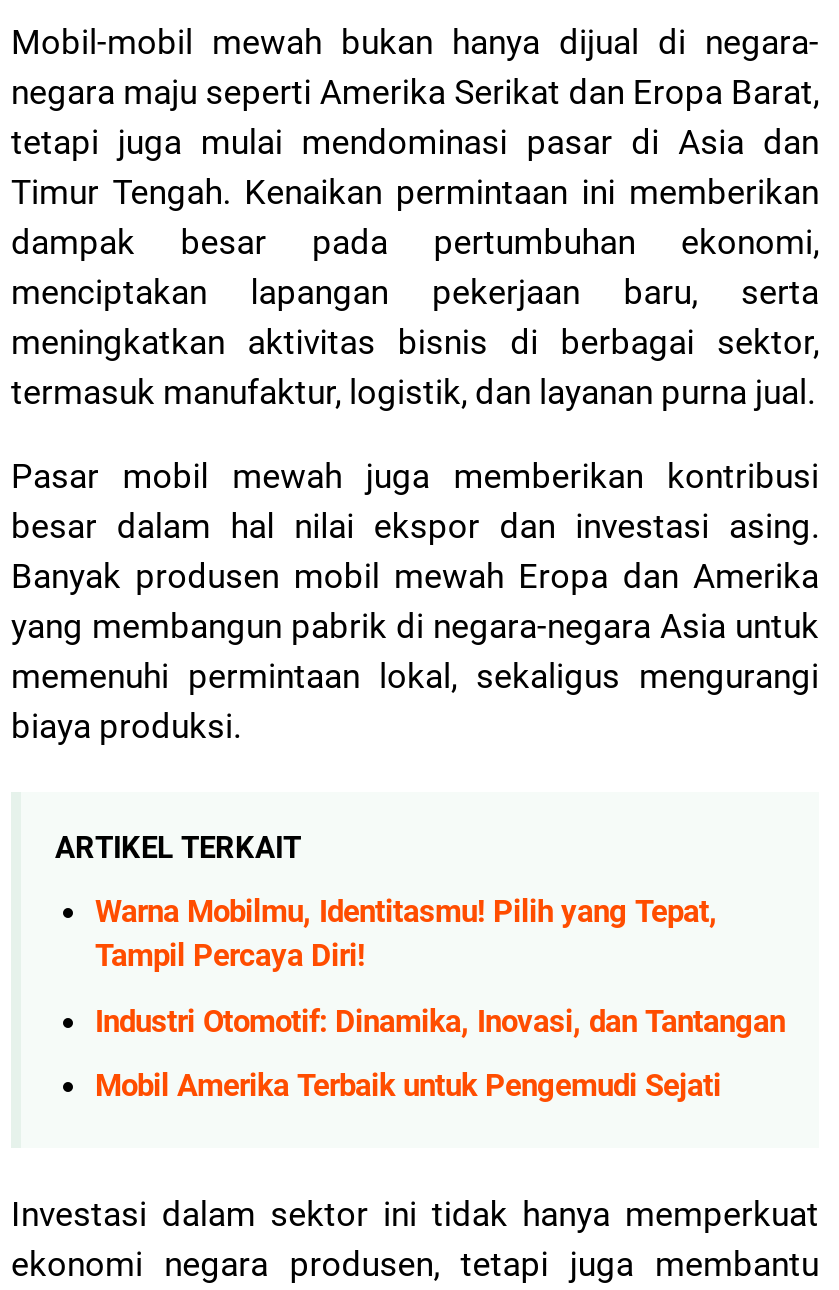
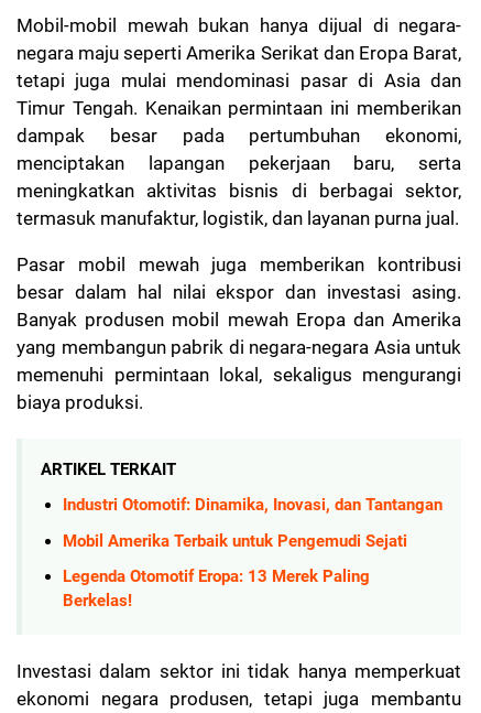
[95,895,717,975] Warna Mobilmu, Identitasmu! Pilih yang Tepat, | Tampil Percaya Diri! -> none
moved [95,1003,785,1104] -> [63,495,442,551]: Industri Otomotif: Dinamika, Inovasi, dan Tantangan | Mobil Amerika Terbaik untuk Pengemudi Sejati
none -> [63,566,370,610] Legenda Otomotif Eropa: 13 Merek Paling | Berkelas!

